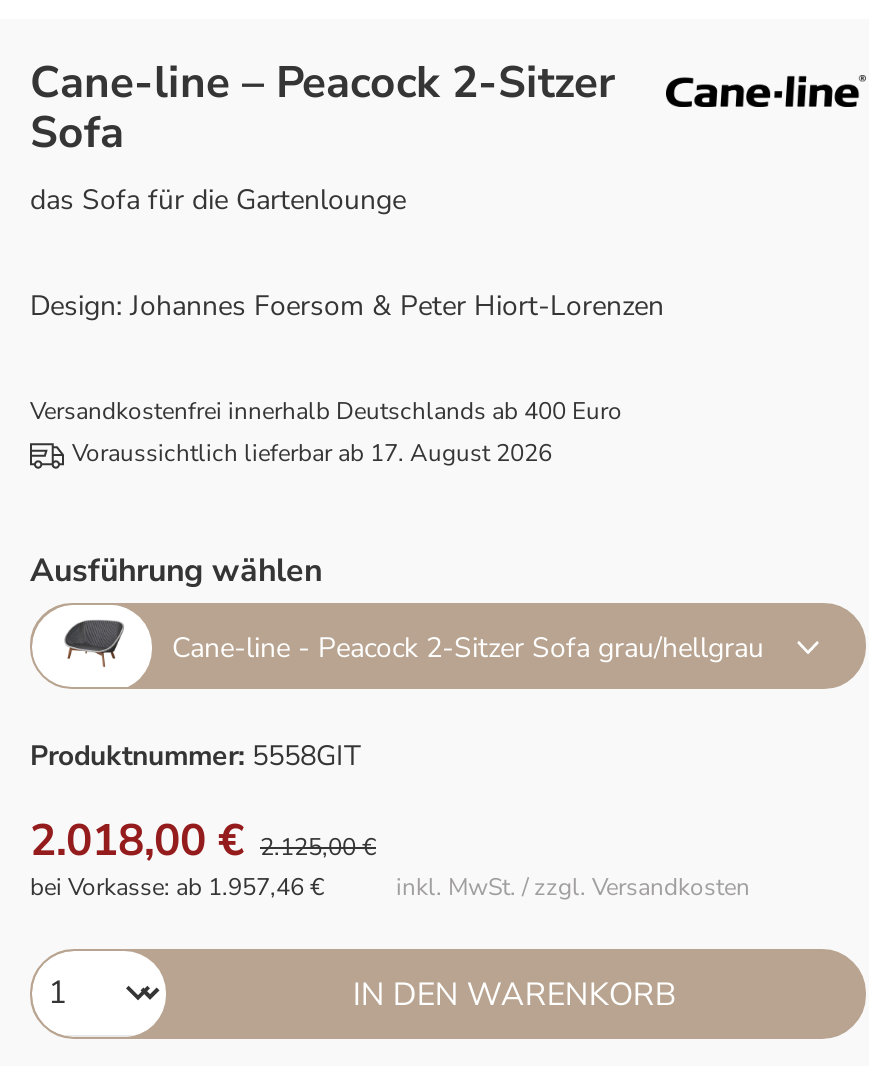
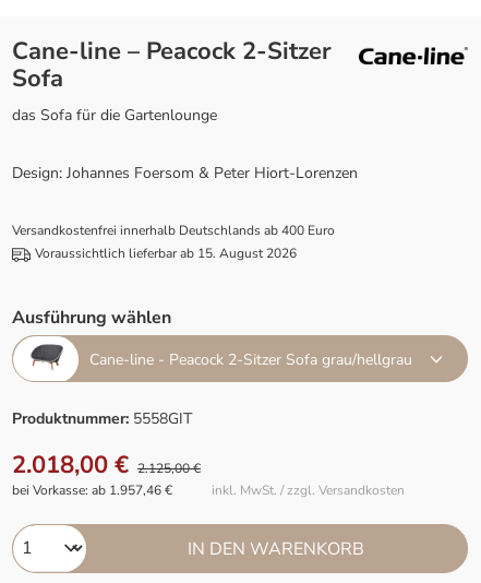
[72,437,552,469] Voraussichtlich lieferbar ab 17. August 2026 -> [35,245,297,262] Voraussichtlich lieferbar ab 15. August 2026

